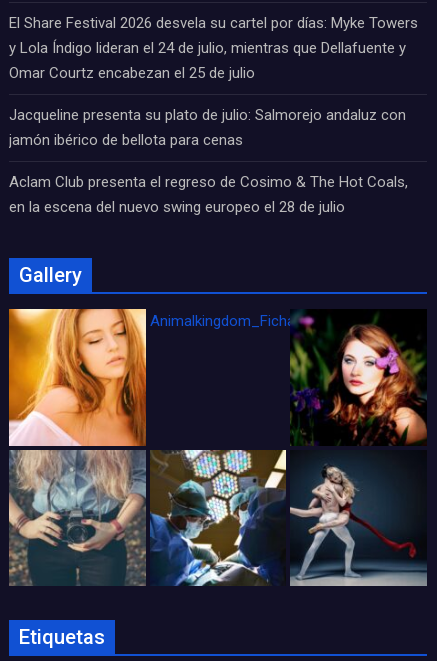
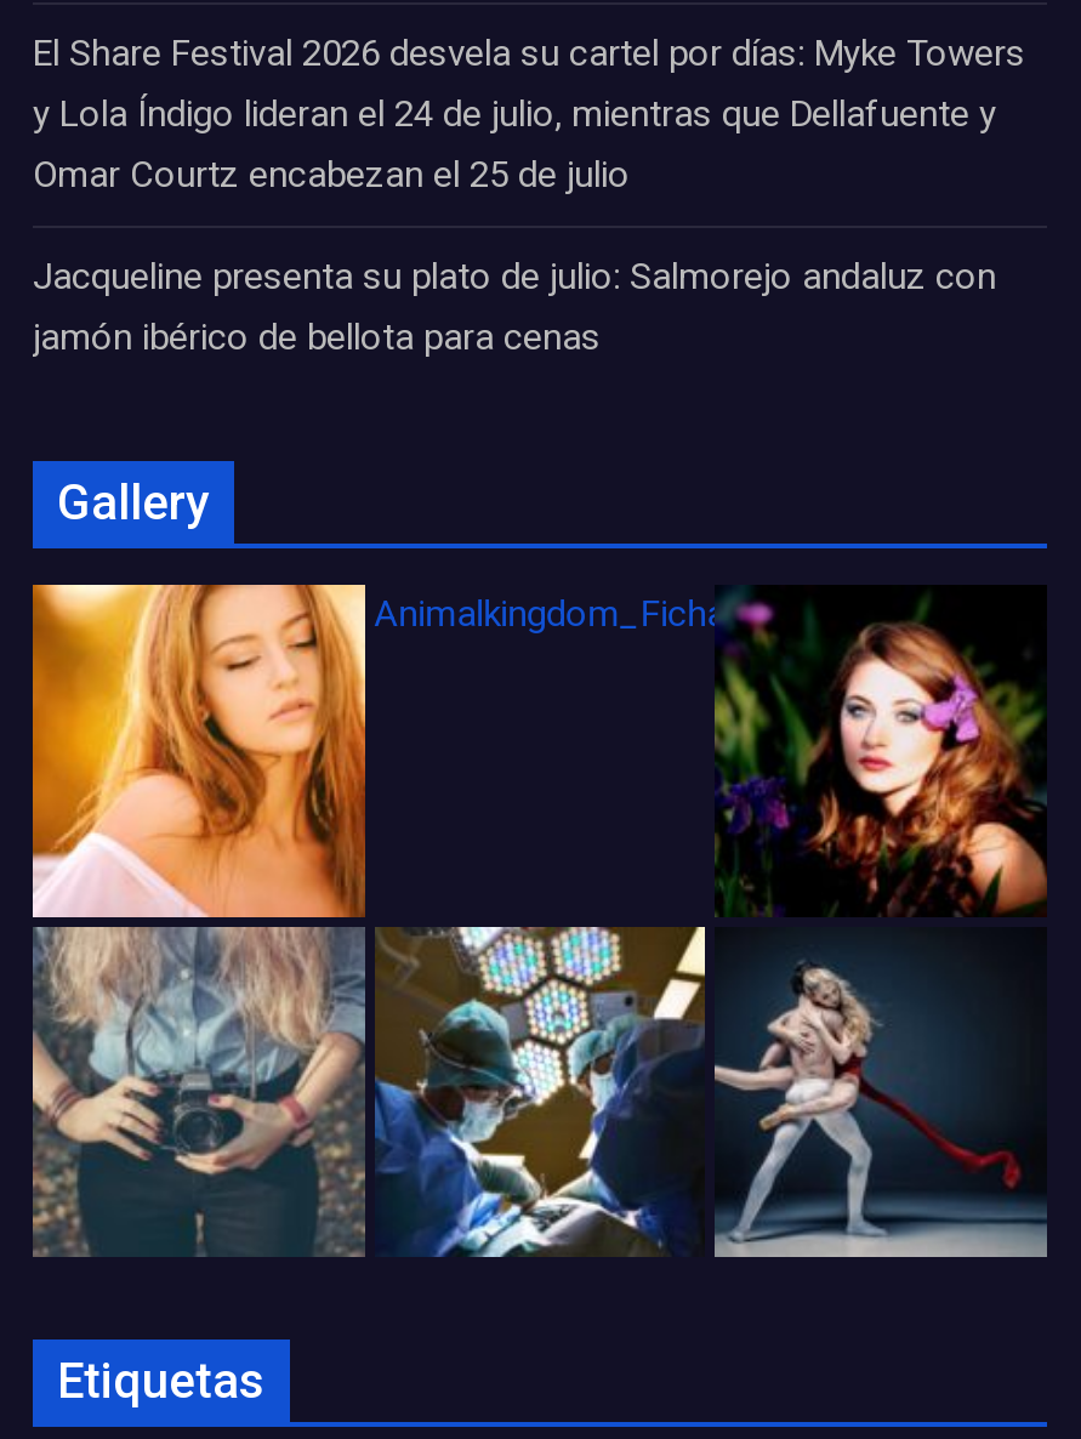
[9,173,408,216] Aclam Club presenta el regreso de Cosimo & The Hot Coals, | en la escena del nuevo swing europeo el 28 de julio -> none

